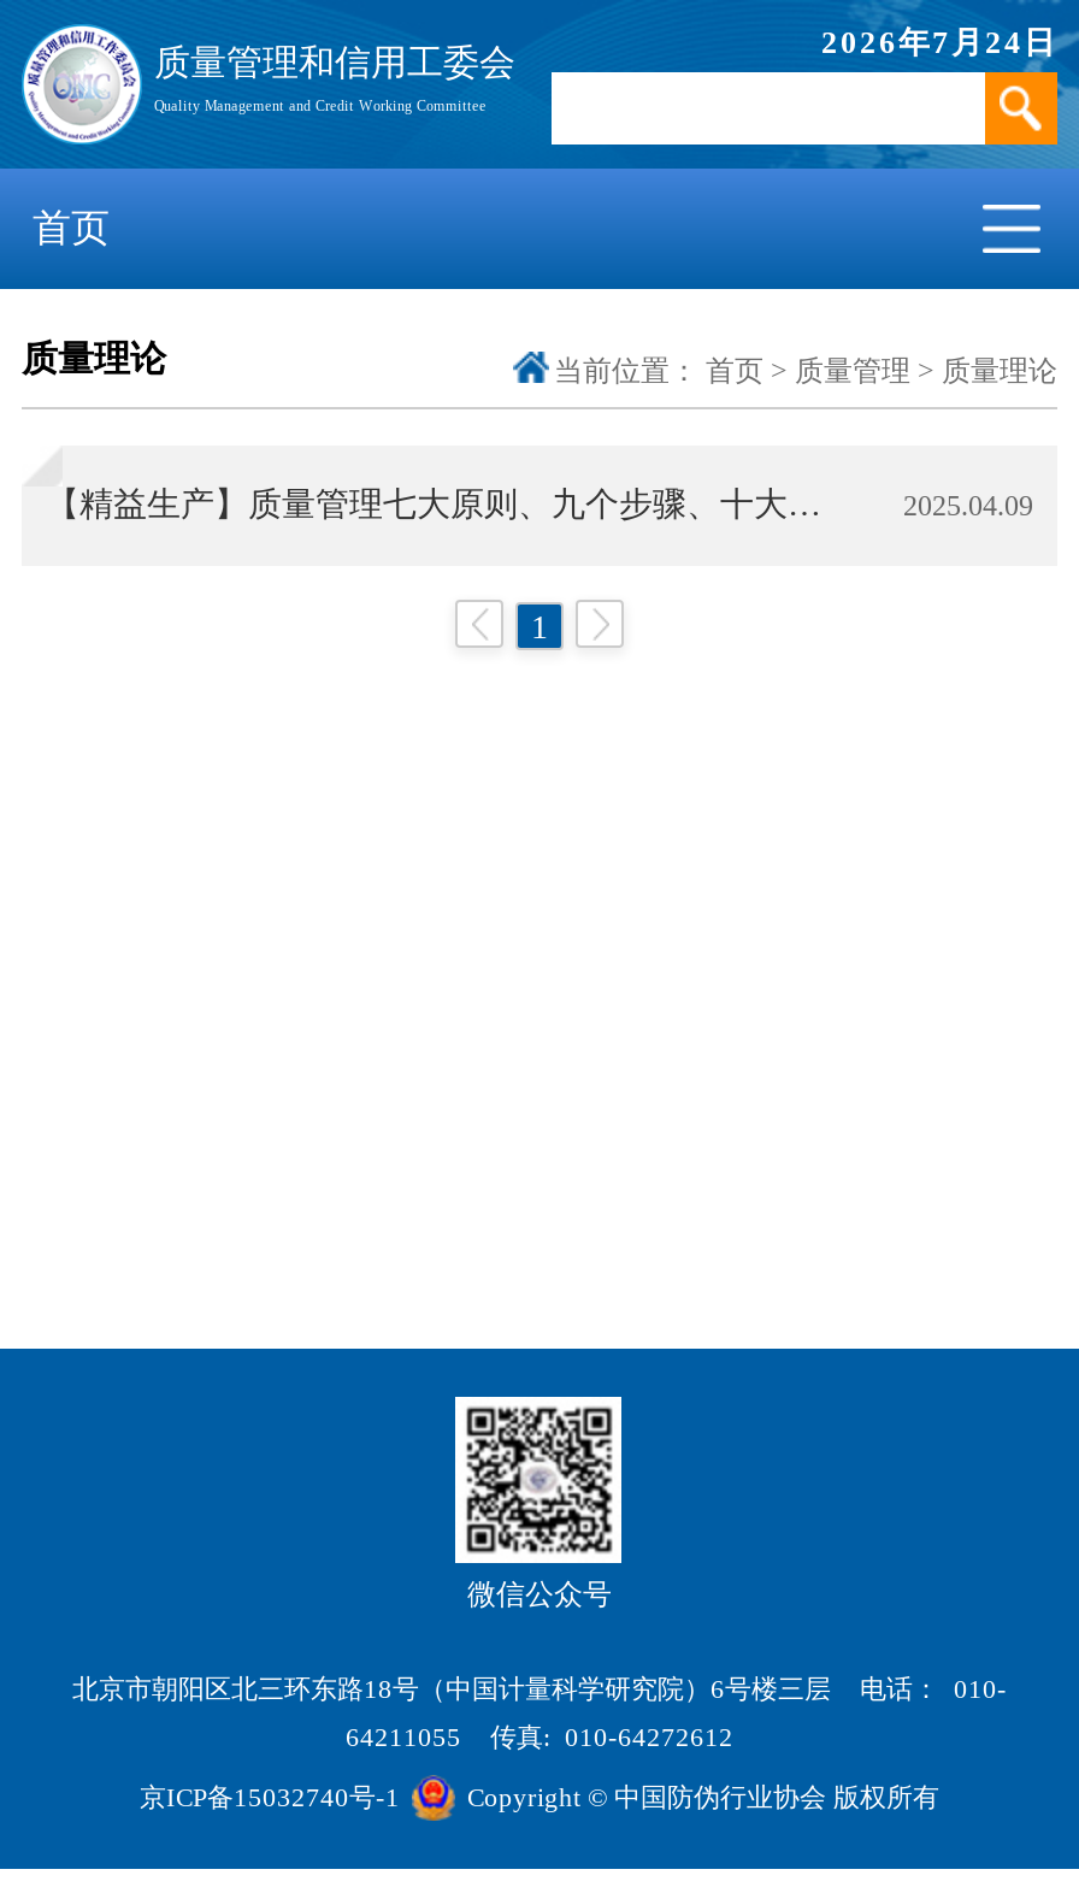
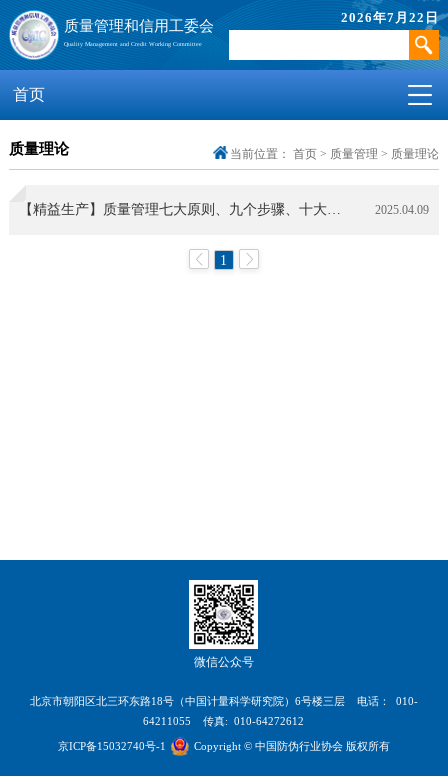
[821,24,1057,60] 2026年7月24日 -> [341,10,439,25] 2026年7月22日

